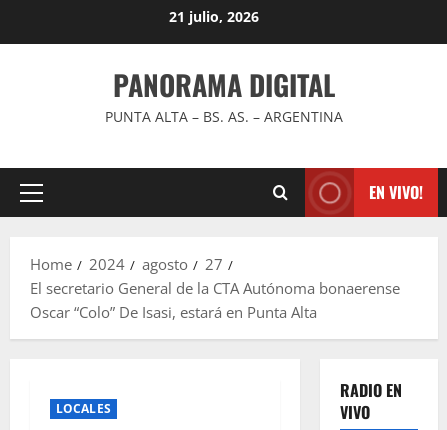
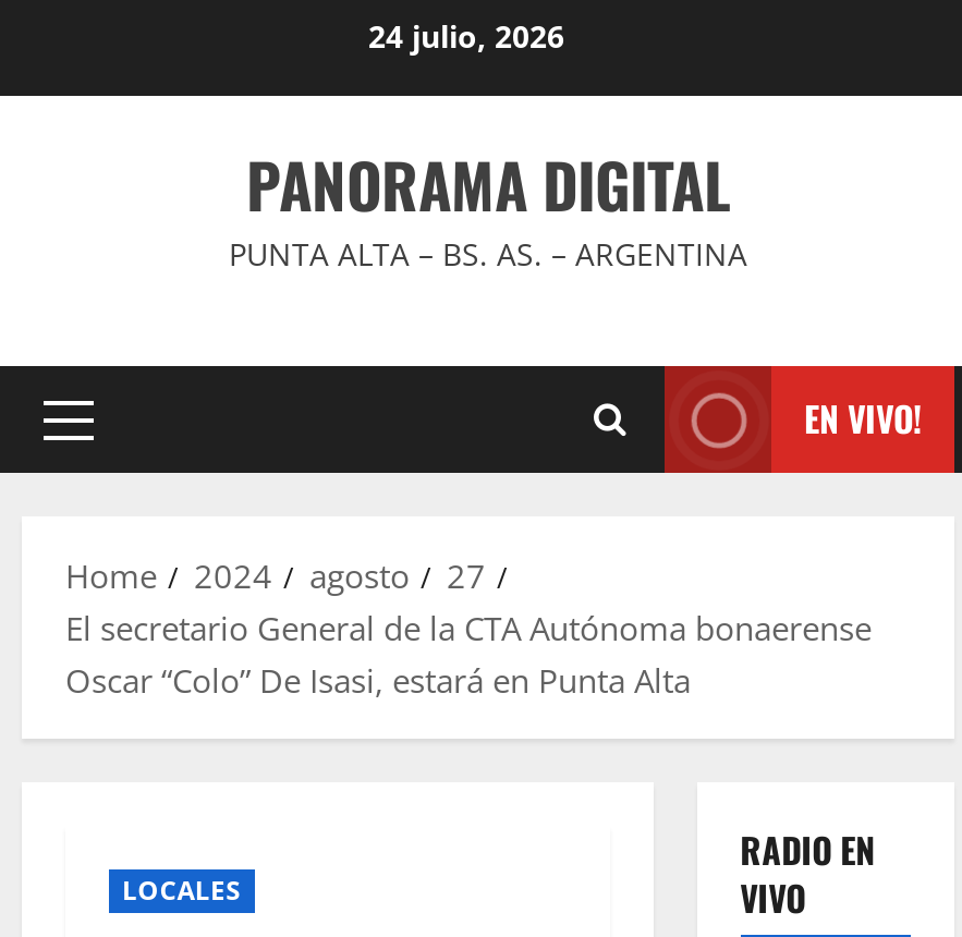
[169,7,259,26] 21 julio, 2026 -> [368,15,564,57] 24 julio, 2026

